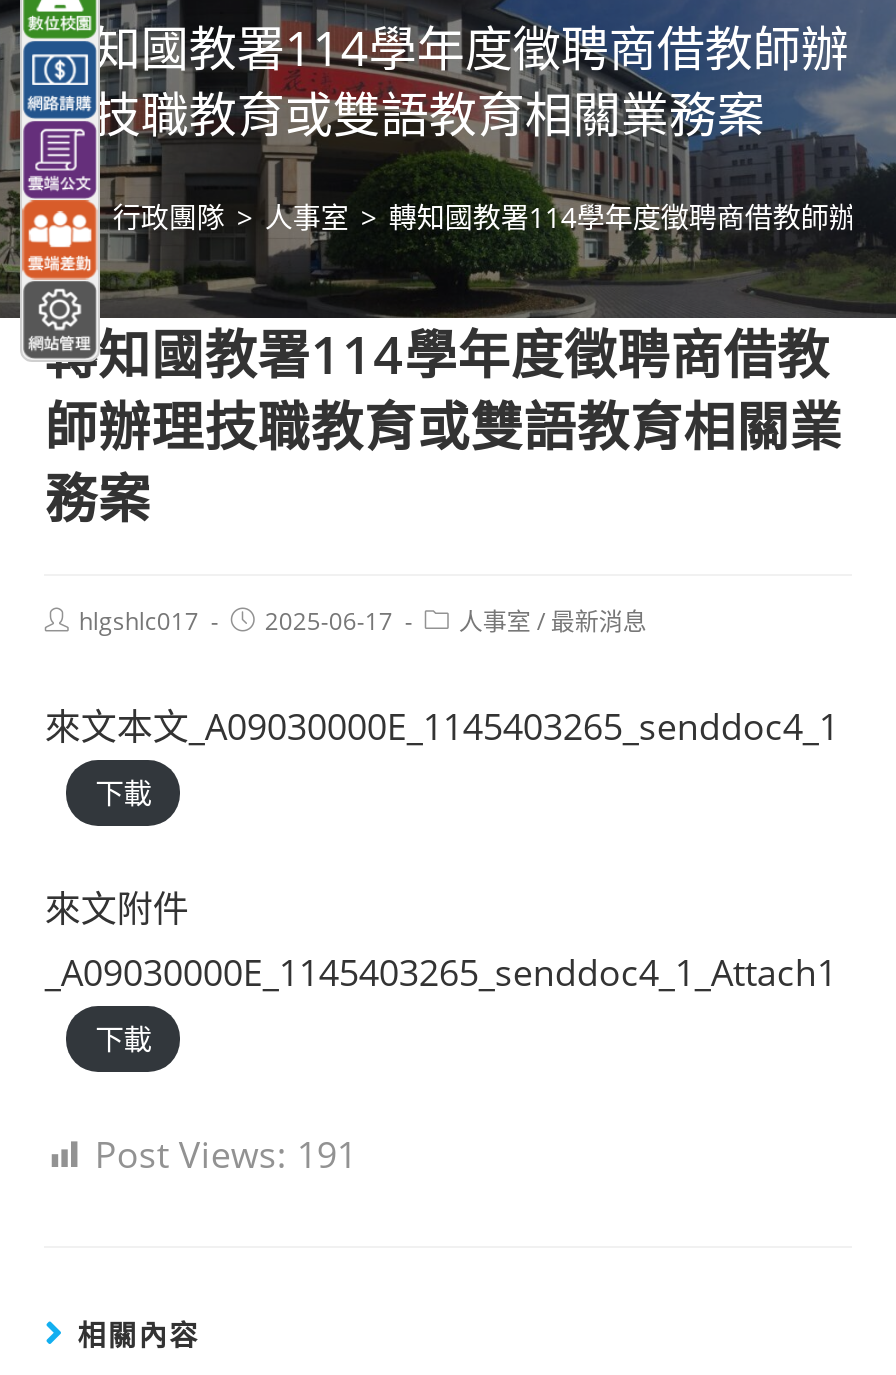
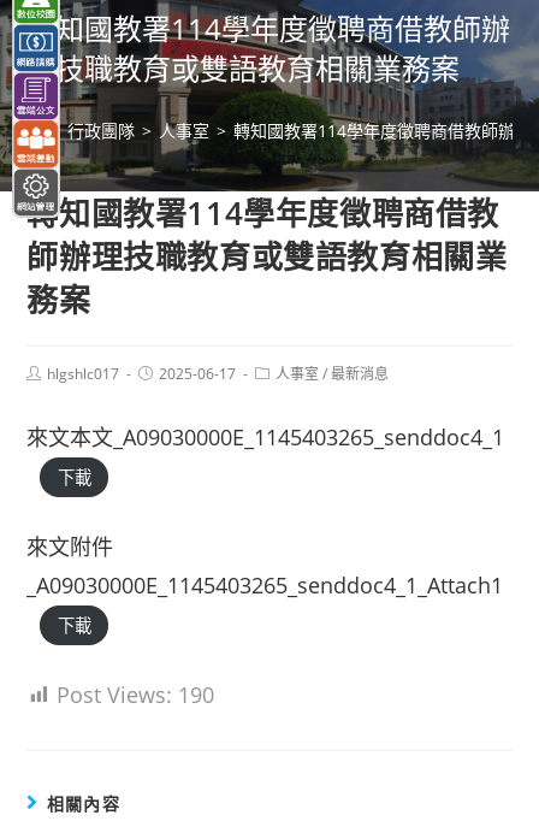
[95,1130,357,1178] Post Views: 191 -> [57,680,215,709] Post Views: 190

